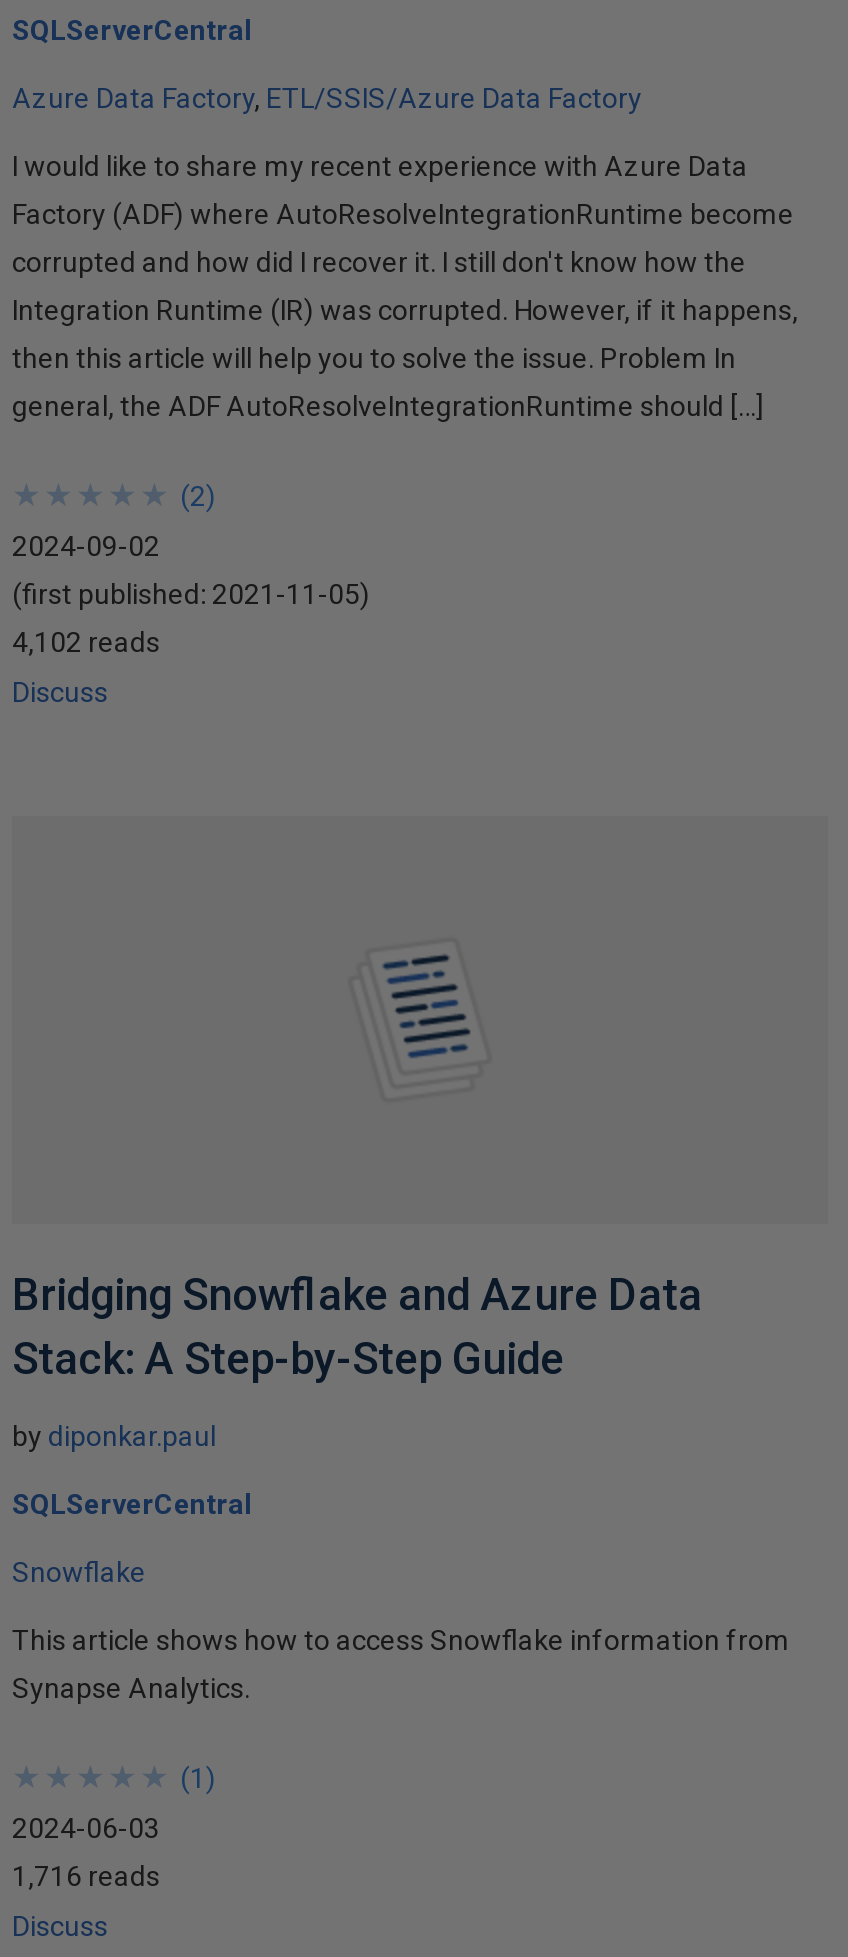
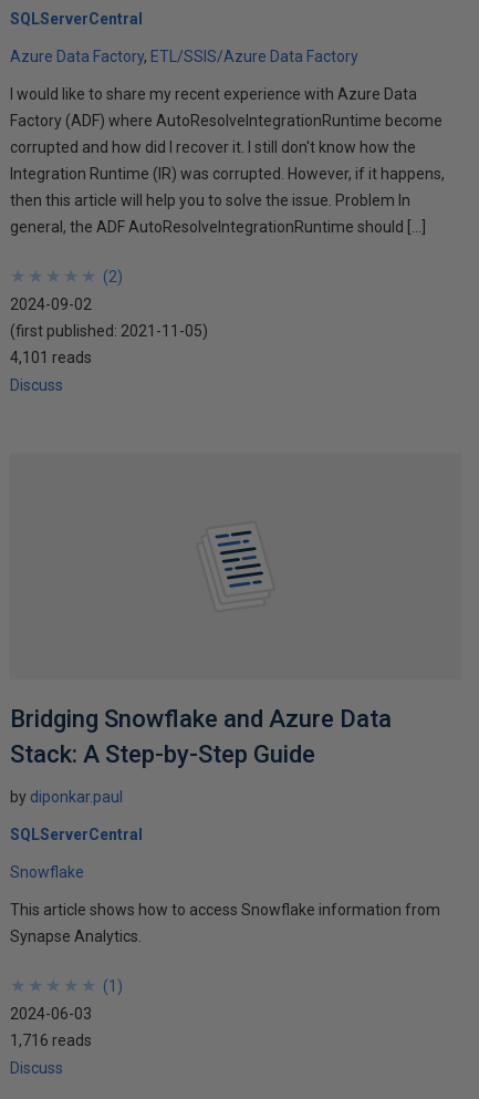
[12,626,160,658] 4,102 reads -> [10,349,92,366] 4,101 reads

